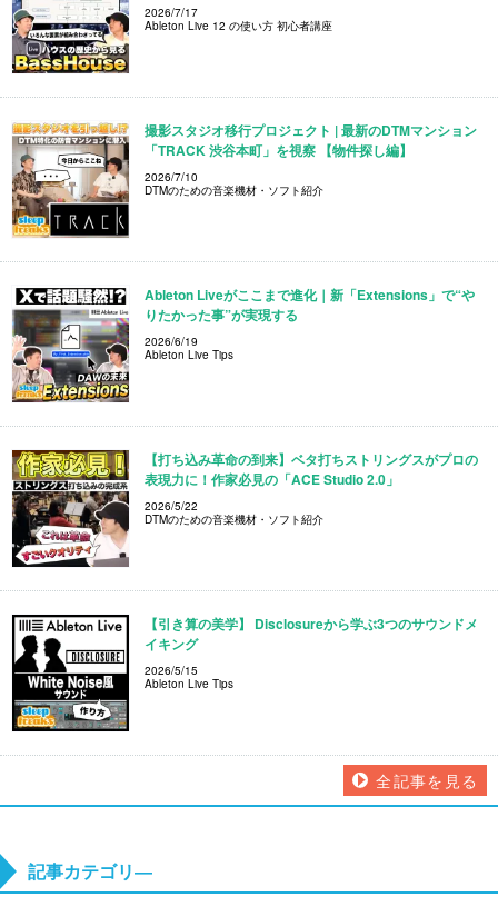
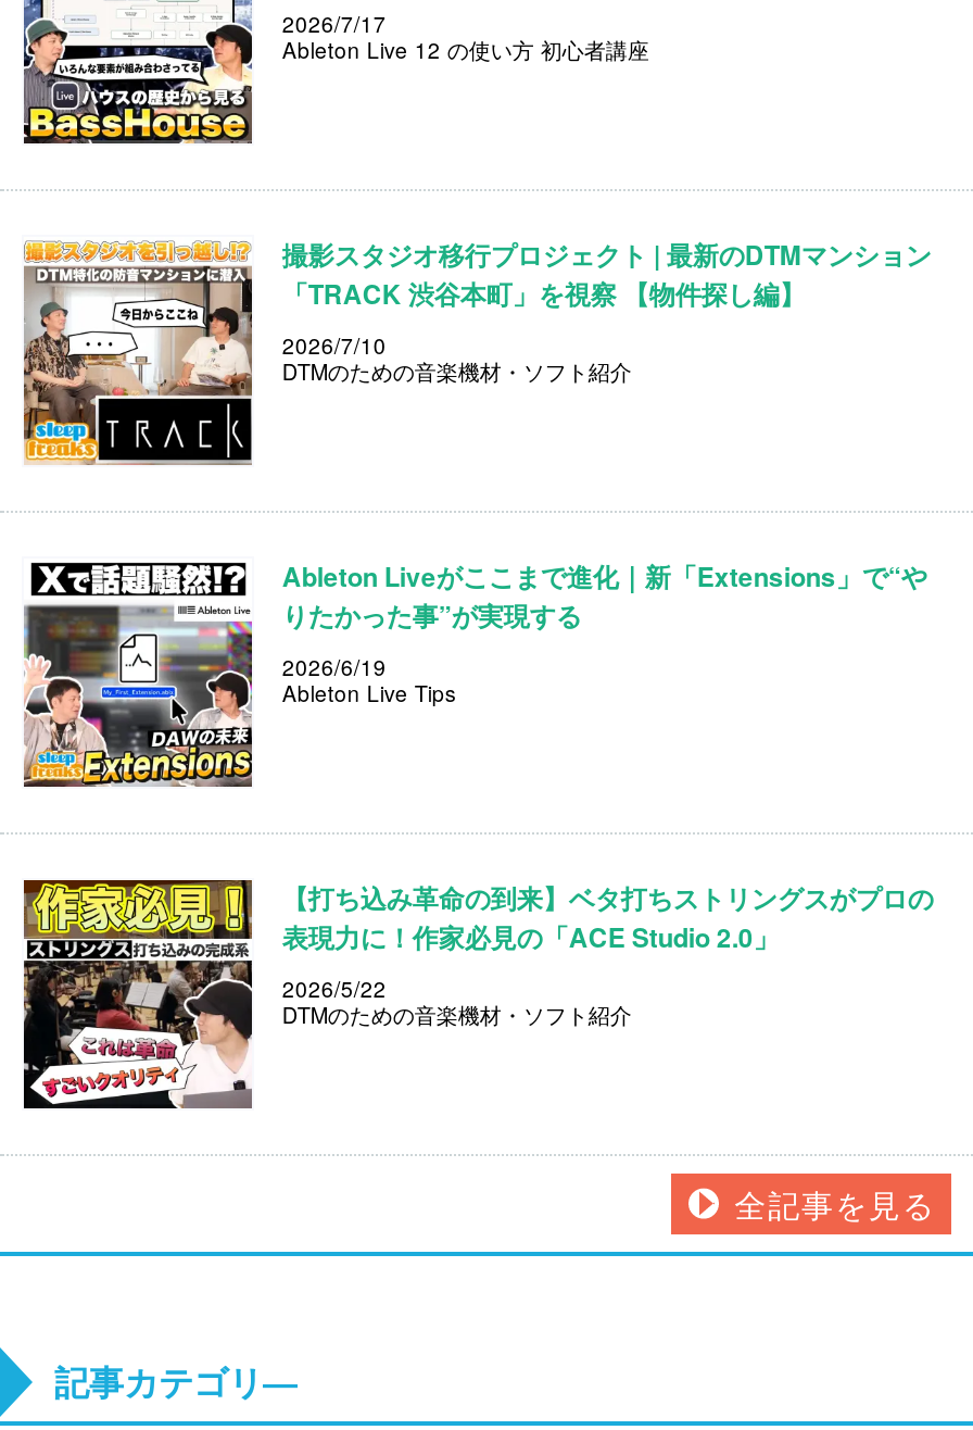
[11,614,478,731] [image] | 【引き算の美学】 Disclosureから学ぶ3つのサウンドメ | イキング | 2026/5/15 | Ableton Live Tips -> none

